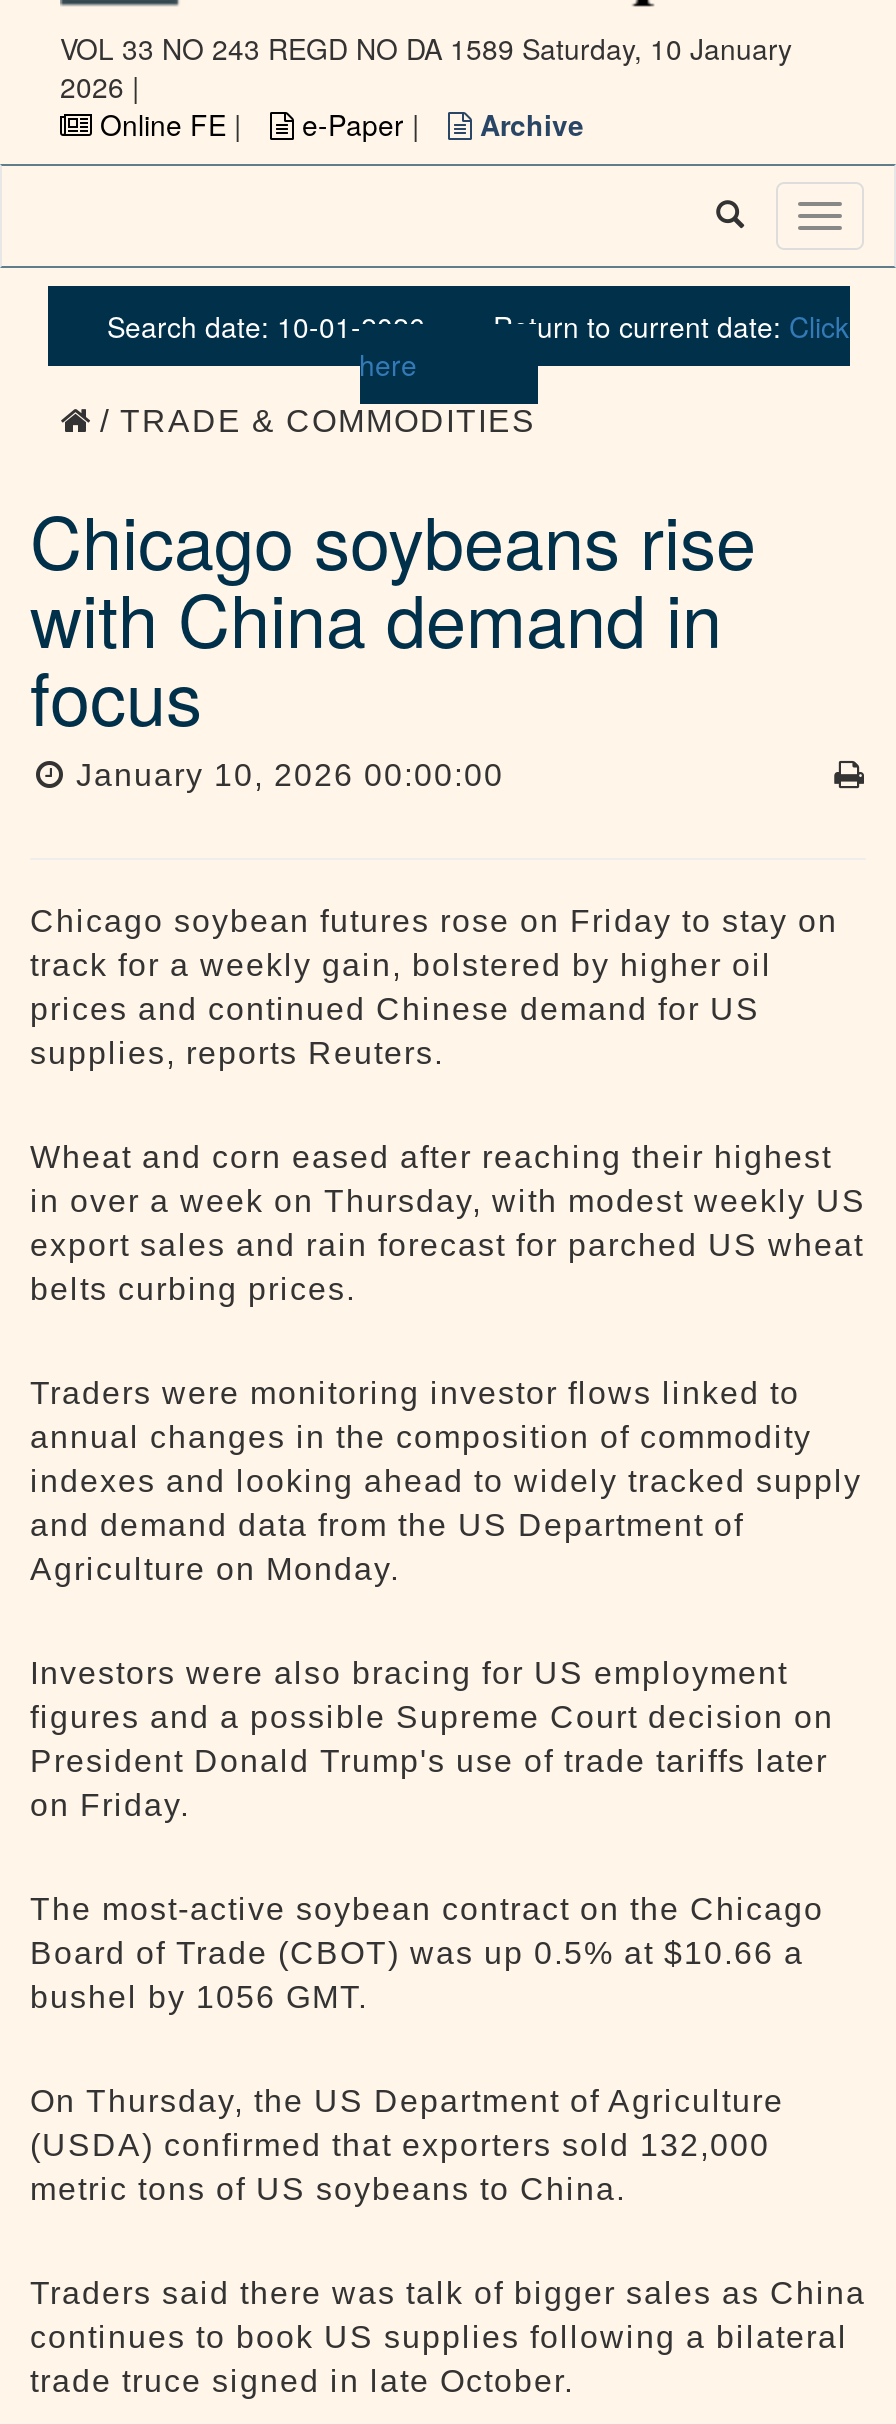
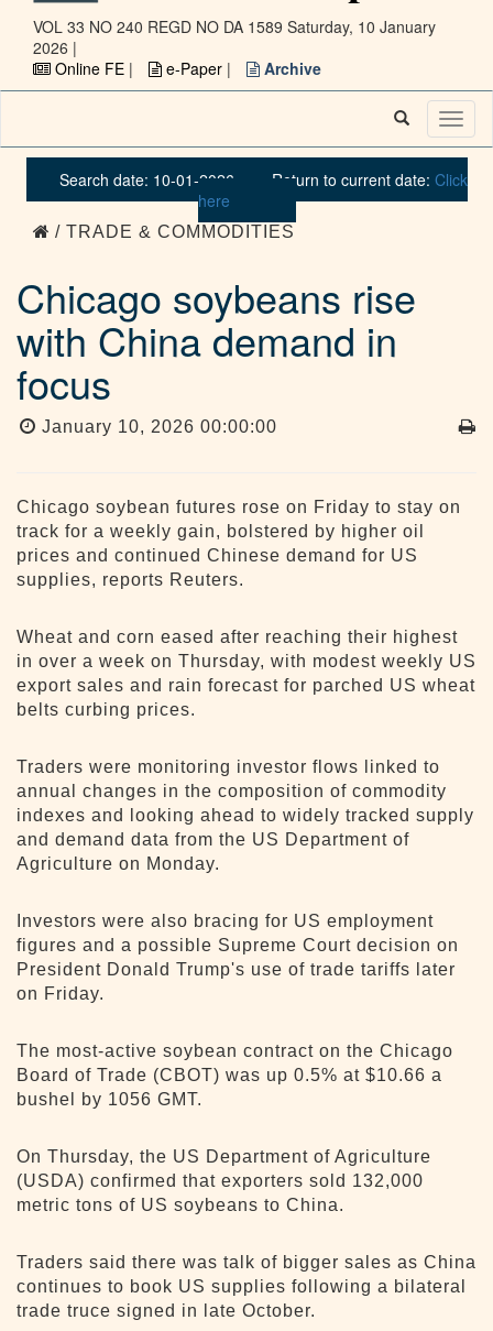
[60,28,792,68] VOL 33 NO 243 REGD NO DA 1589 Saturday, 10 January -> [33,15,436,37] VOL 33 NO 240 REGD NO DA 1589 Saturday, 10 January

